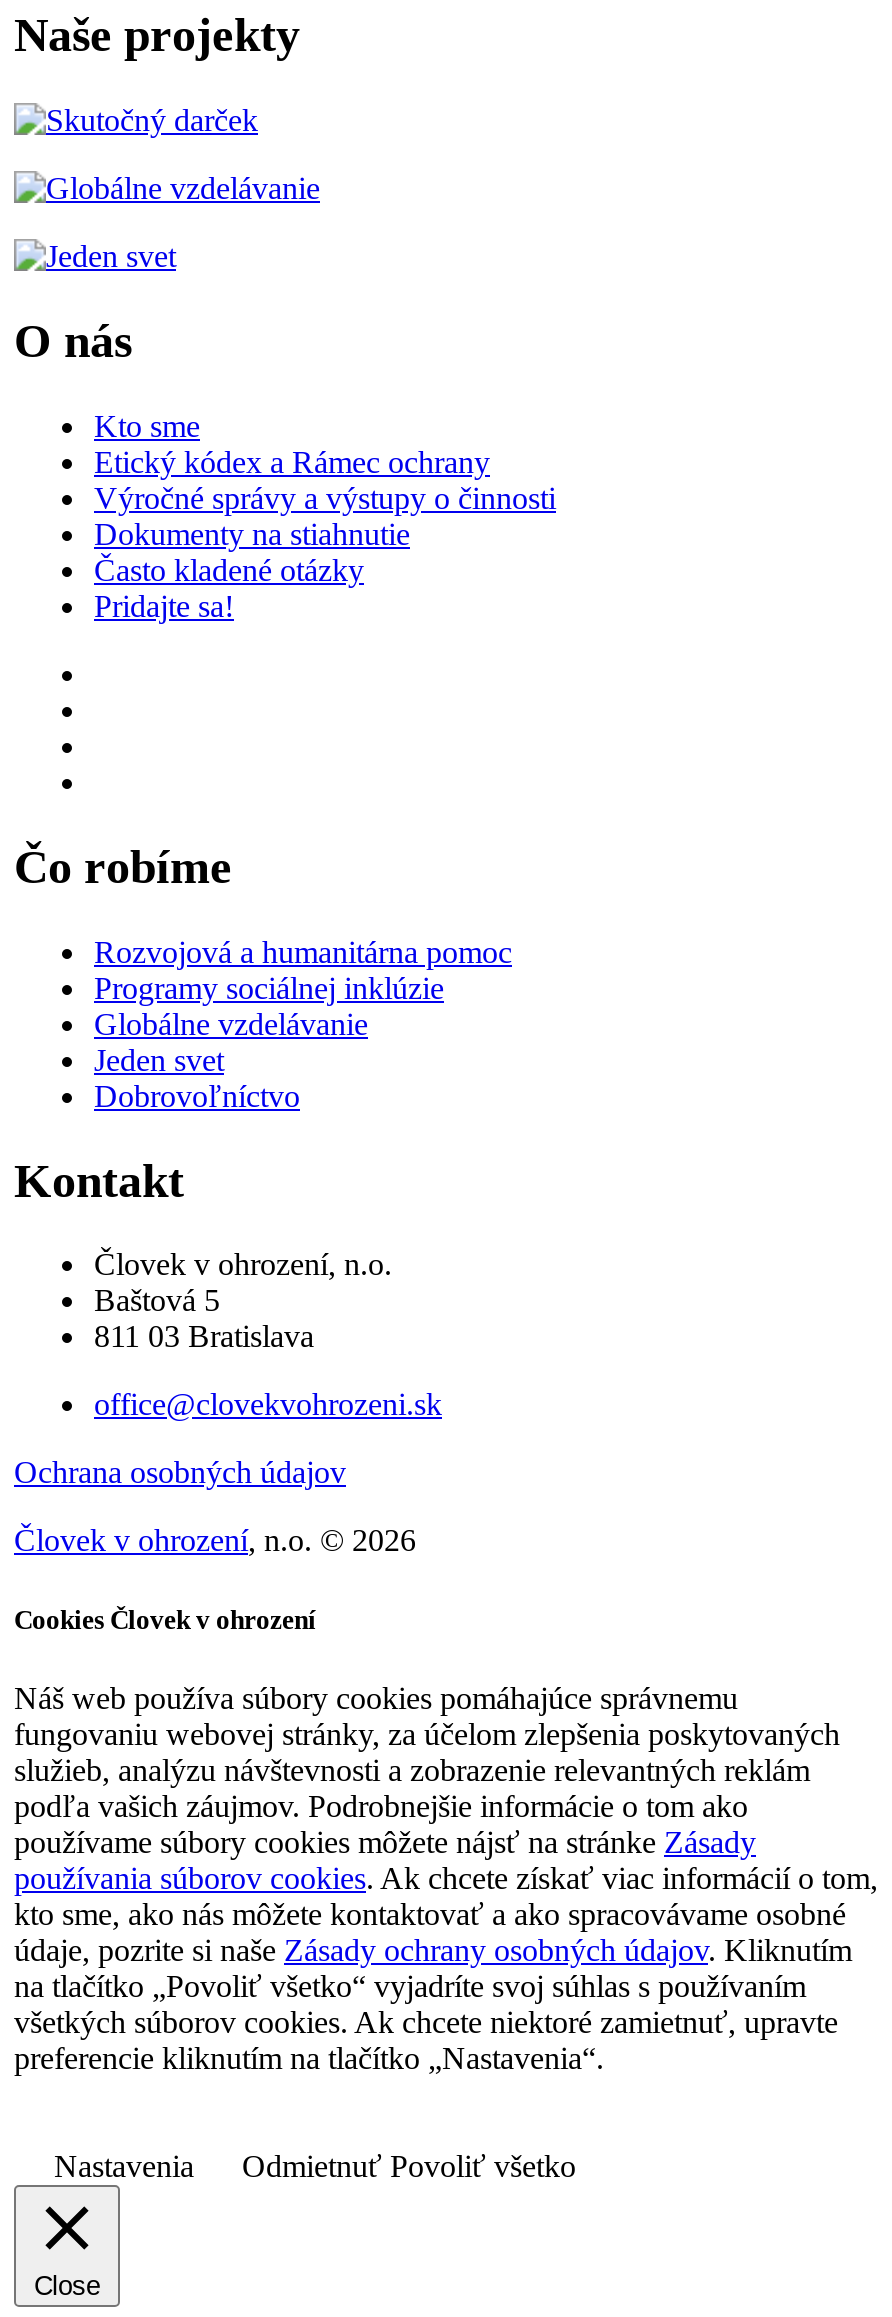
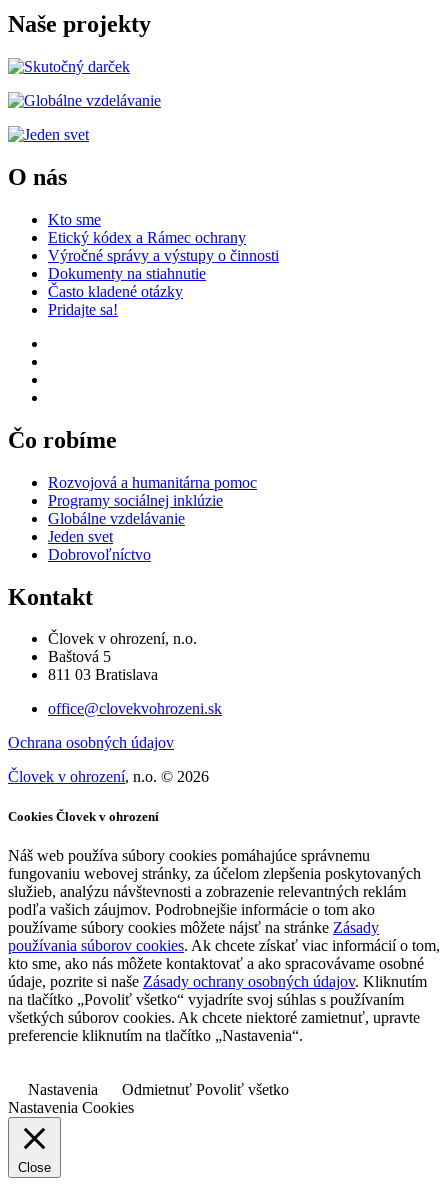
none -> [8,1099,134,1116] Nastavenia Cookies

